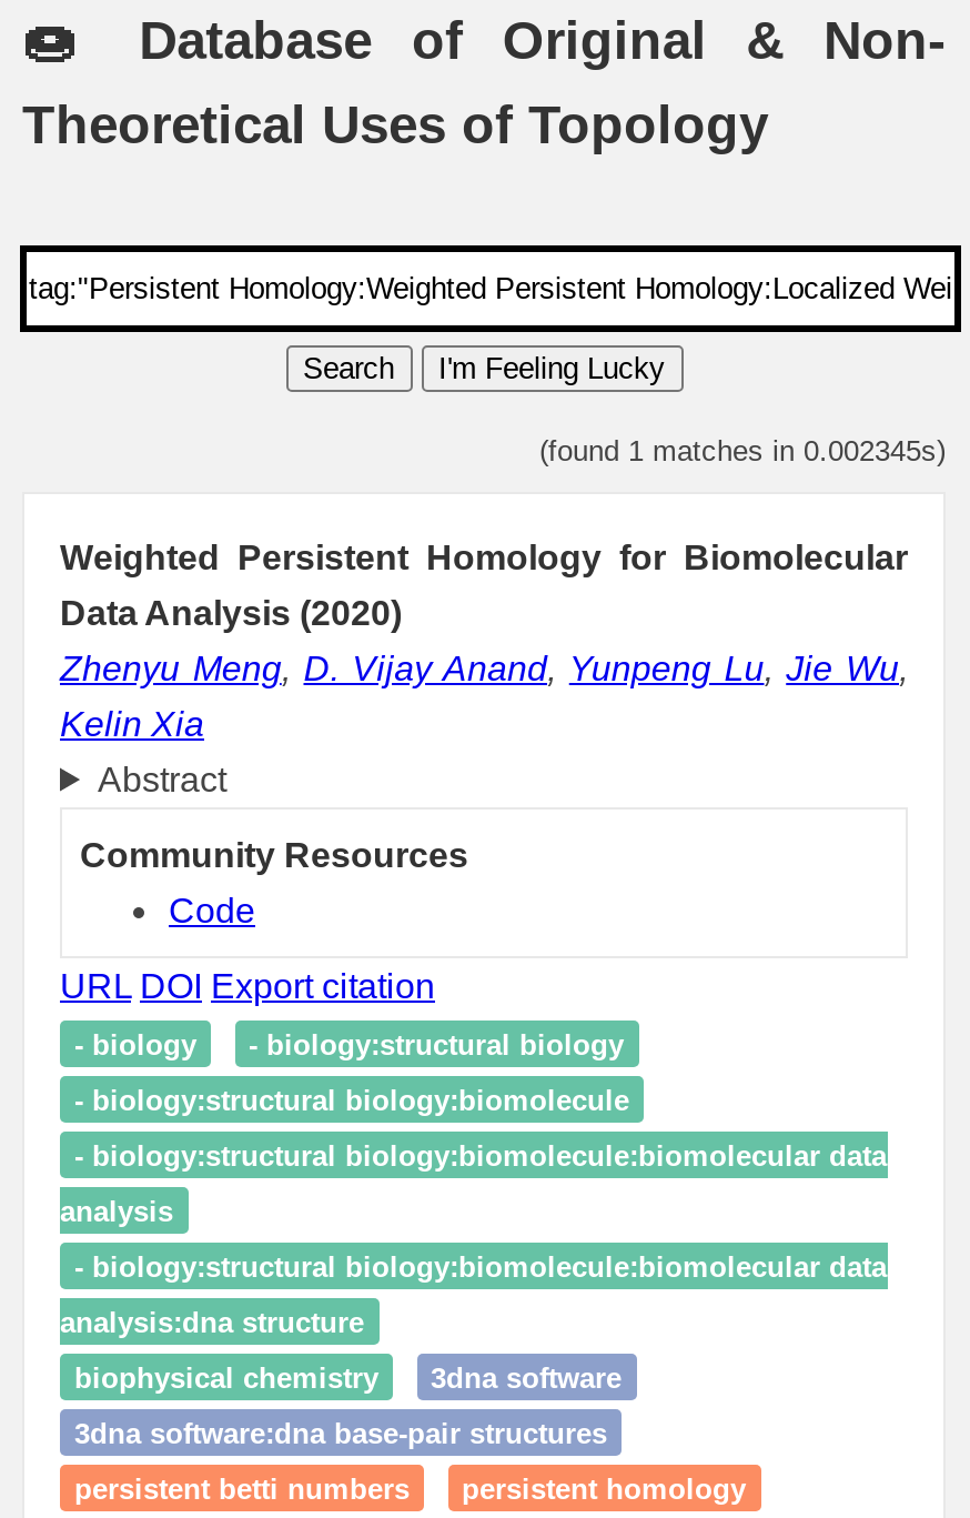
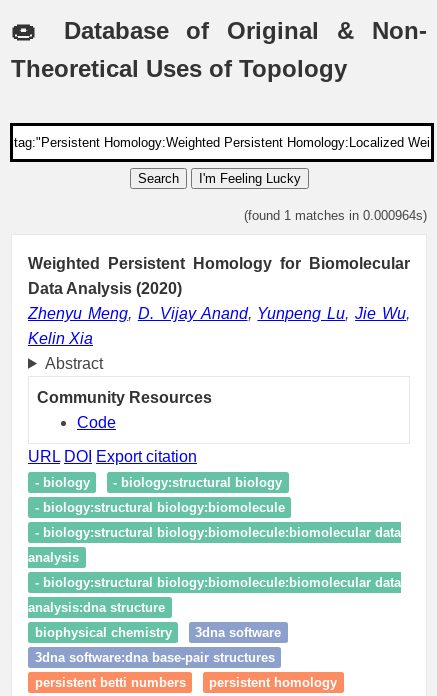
[539,434,946,467] (found 1 matches in 0.002345s) -> [244,208,427,223] (found 1 matches in 0.000964s)

